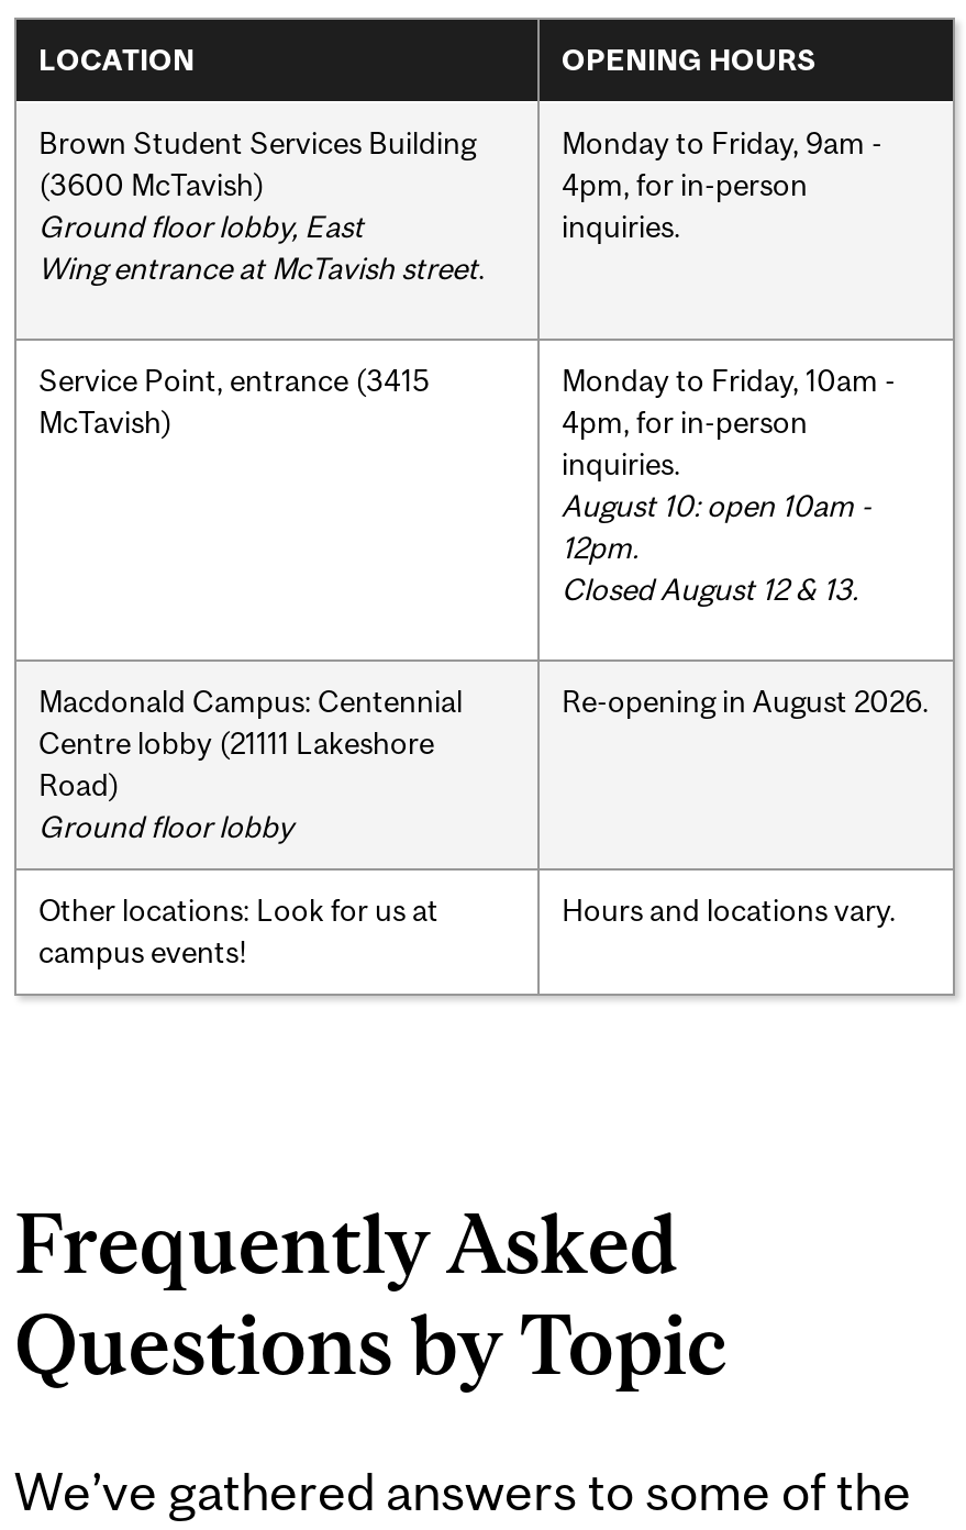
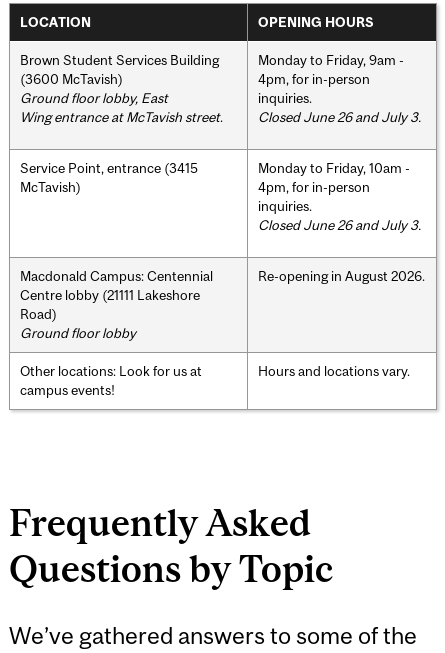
none -> [258,109,421,125] Closed June 26 and July 3.
[562,487,871,606] August 10: open 10am - | 12pm. | Closed August 12 & 13. -> [258,217,421,233] Closed June 26 and July 3.

